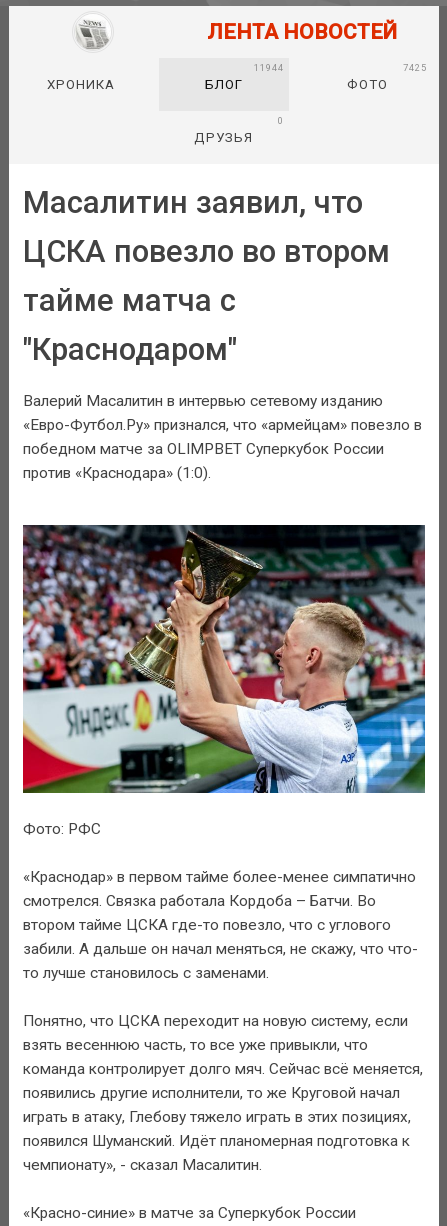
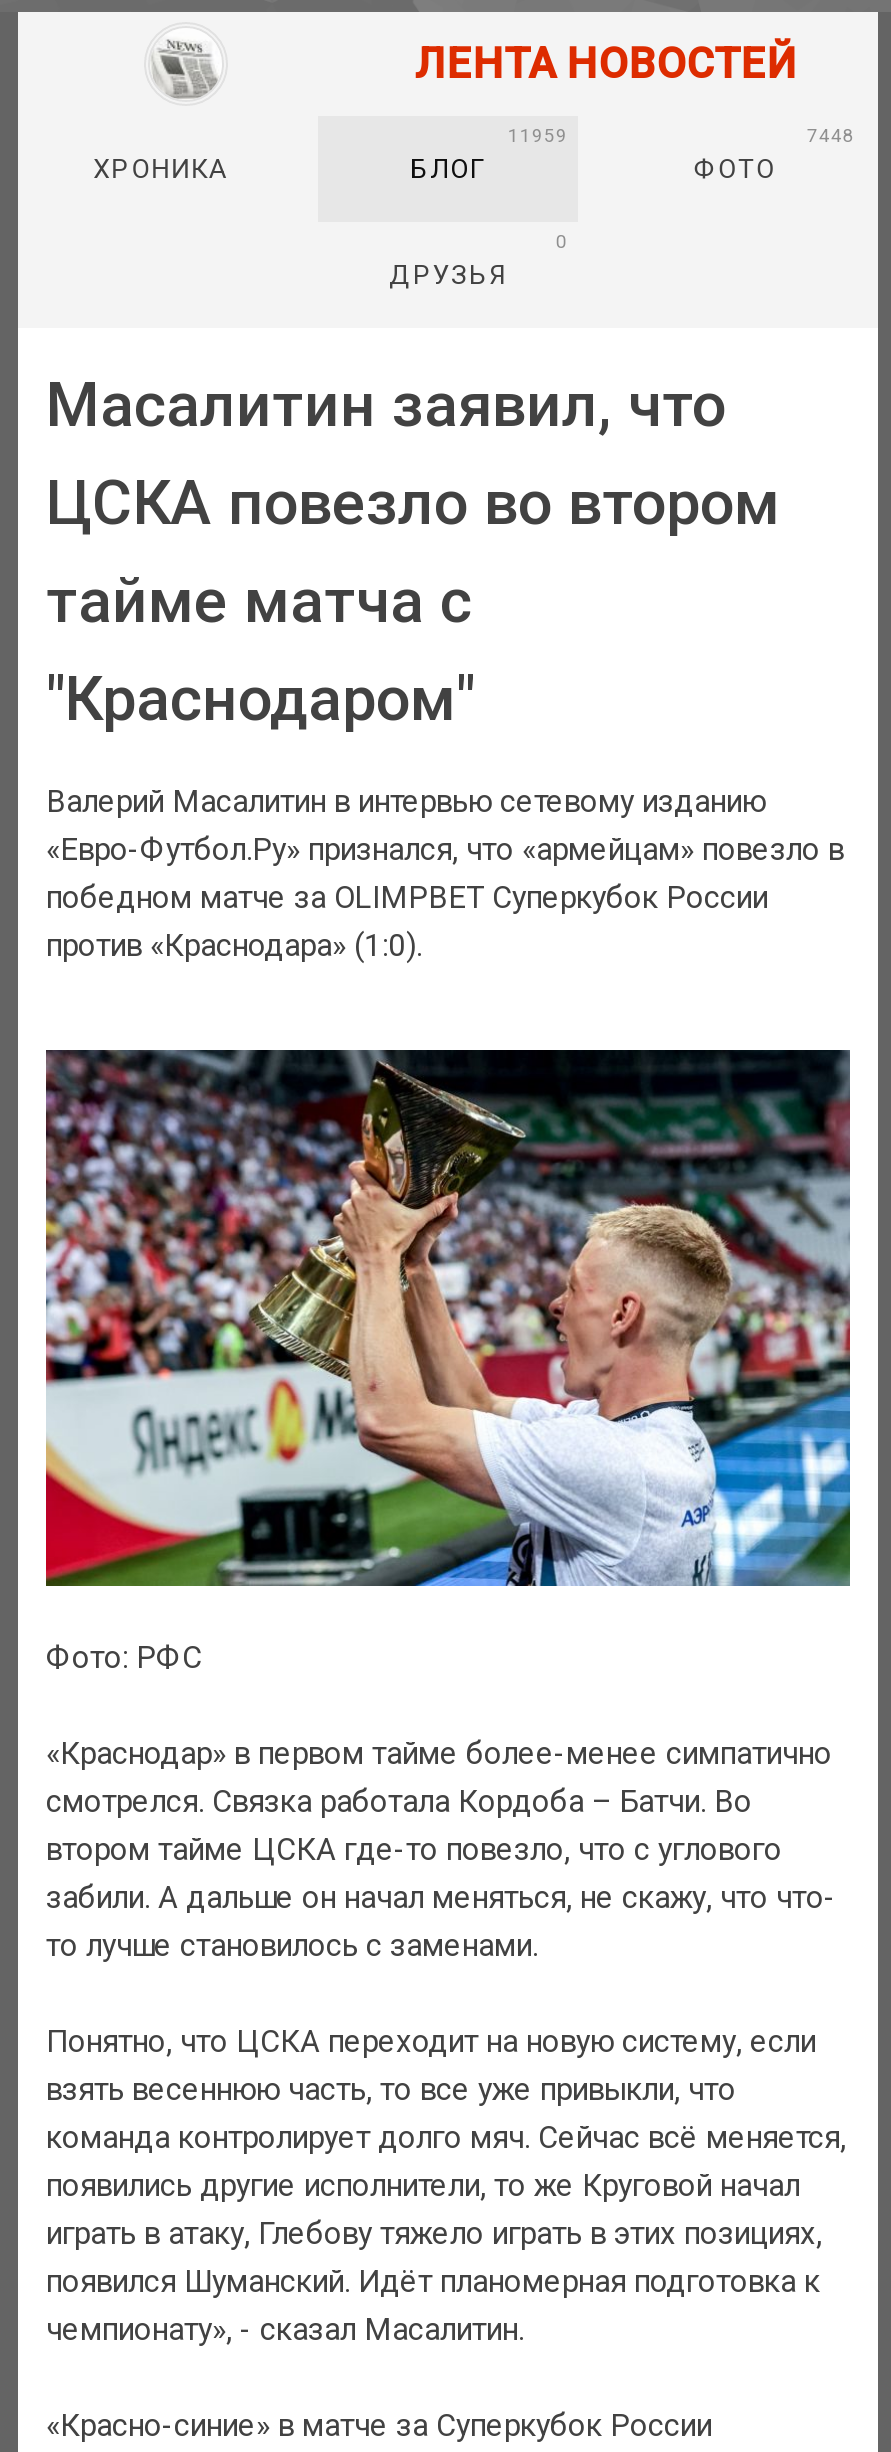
[254,62,284,73] 11944 -> [508,123,568,145] 11959
[403,62,427,73] 7425 -> [806,123,854,145] 7448

